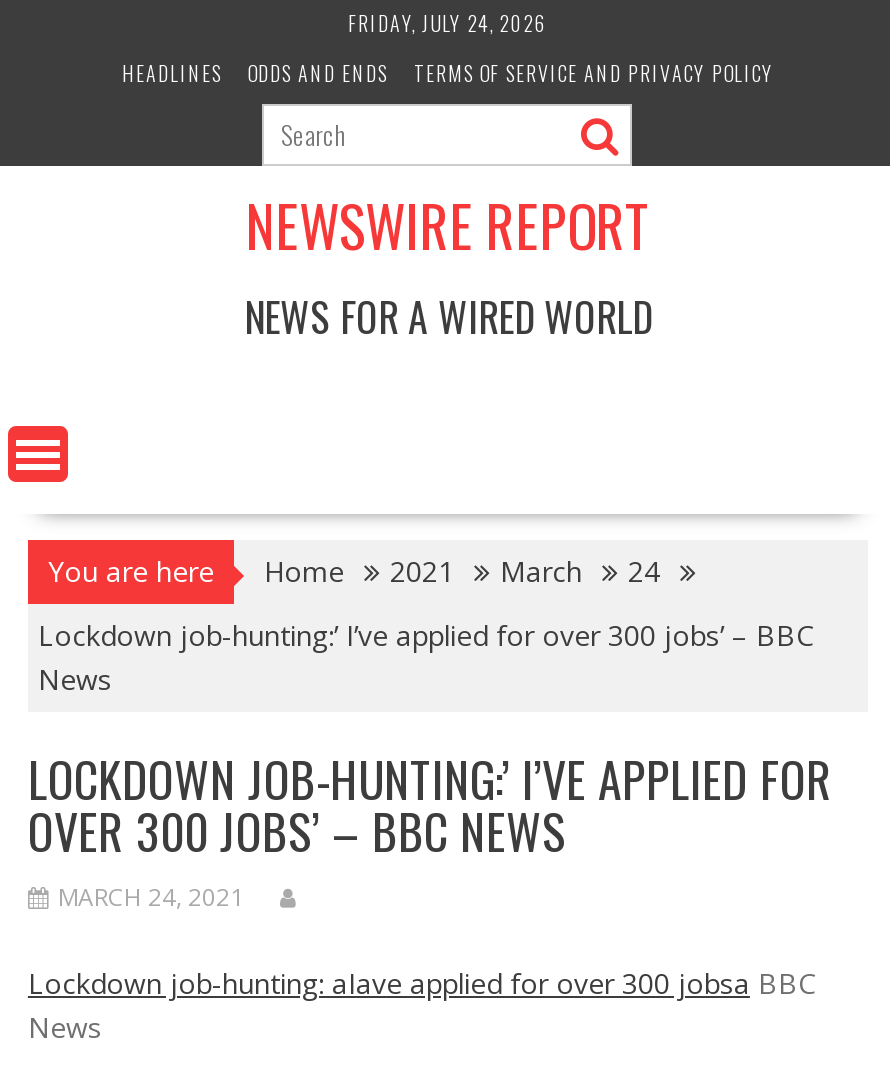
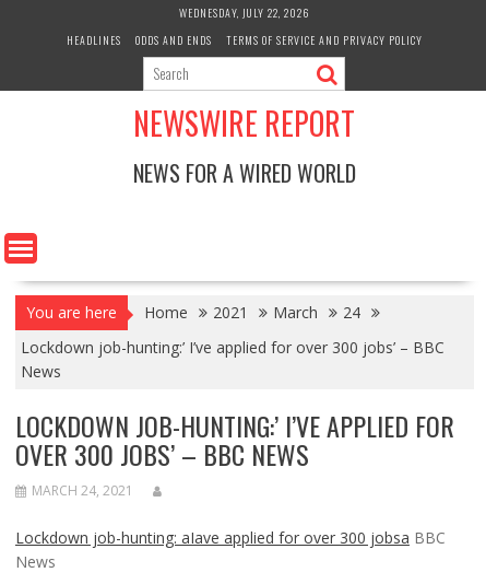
[348,8,548,38] FRIDAY, JULY 24, 2026 -> [179,4,310,21] WEDNESDAY, JULY 22, 2026

